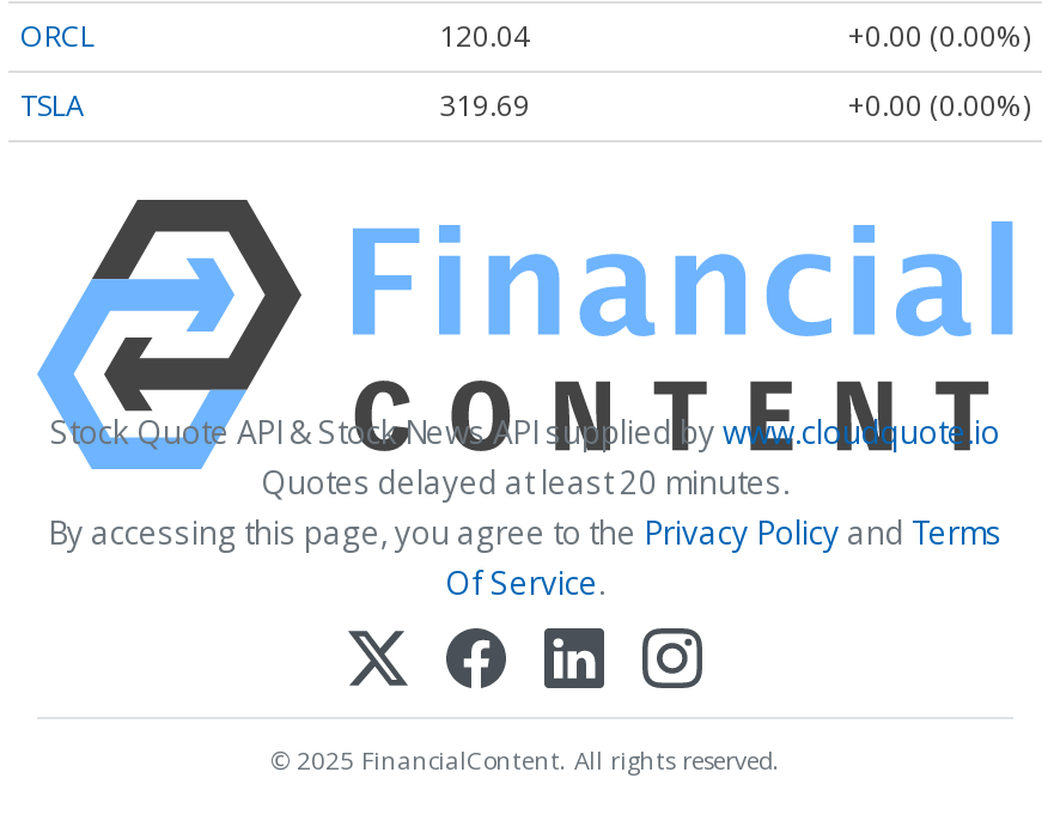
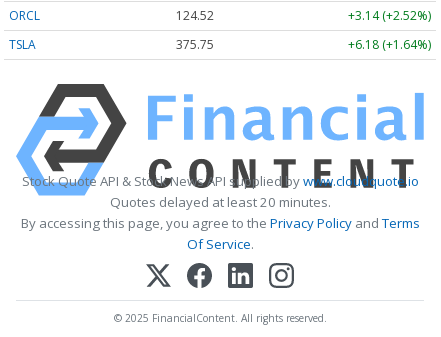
[439,16,530,57] 120.04 -> [176,7,214,24] 124.52
[848,16,1030,57] +0.00 (0.00%) -> [348,7,431,24] +3.14 (+2.52%)
[439,85,530,126] 319.69 -> [176,36,214,53] 375.75
[848,85,1030,126] +0.00 (0.00%) -> [348,36,431,53] +6.18 (+1.64%)

